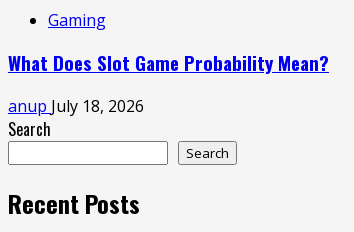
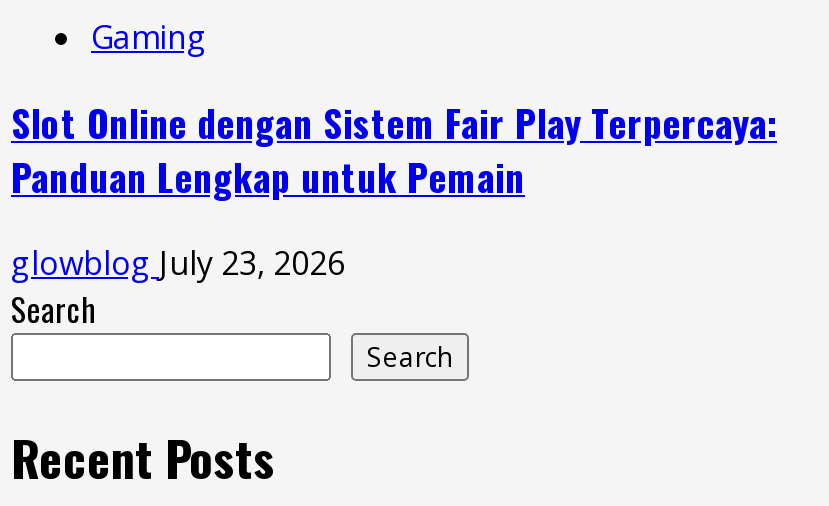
[8,49,329,76] What Does Slot Game Probability Mean? -> [11,96,777,204] Slot Online dengan Sistem Fair Play Terpercaya: | Panduan Lengkap untuk Pemain
[8,95,144,117] anup July 18, 2026 -> [11,241,345,285] glowblog July 23, 2026

